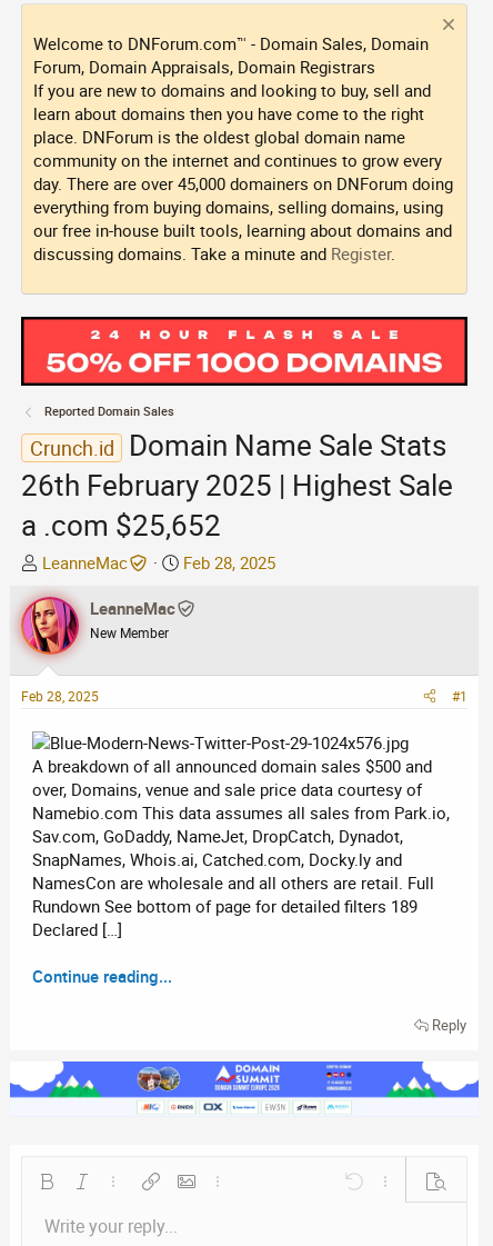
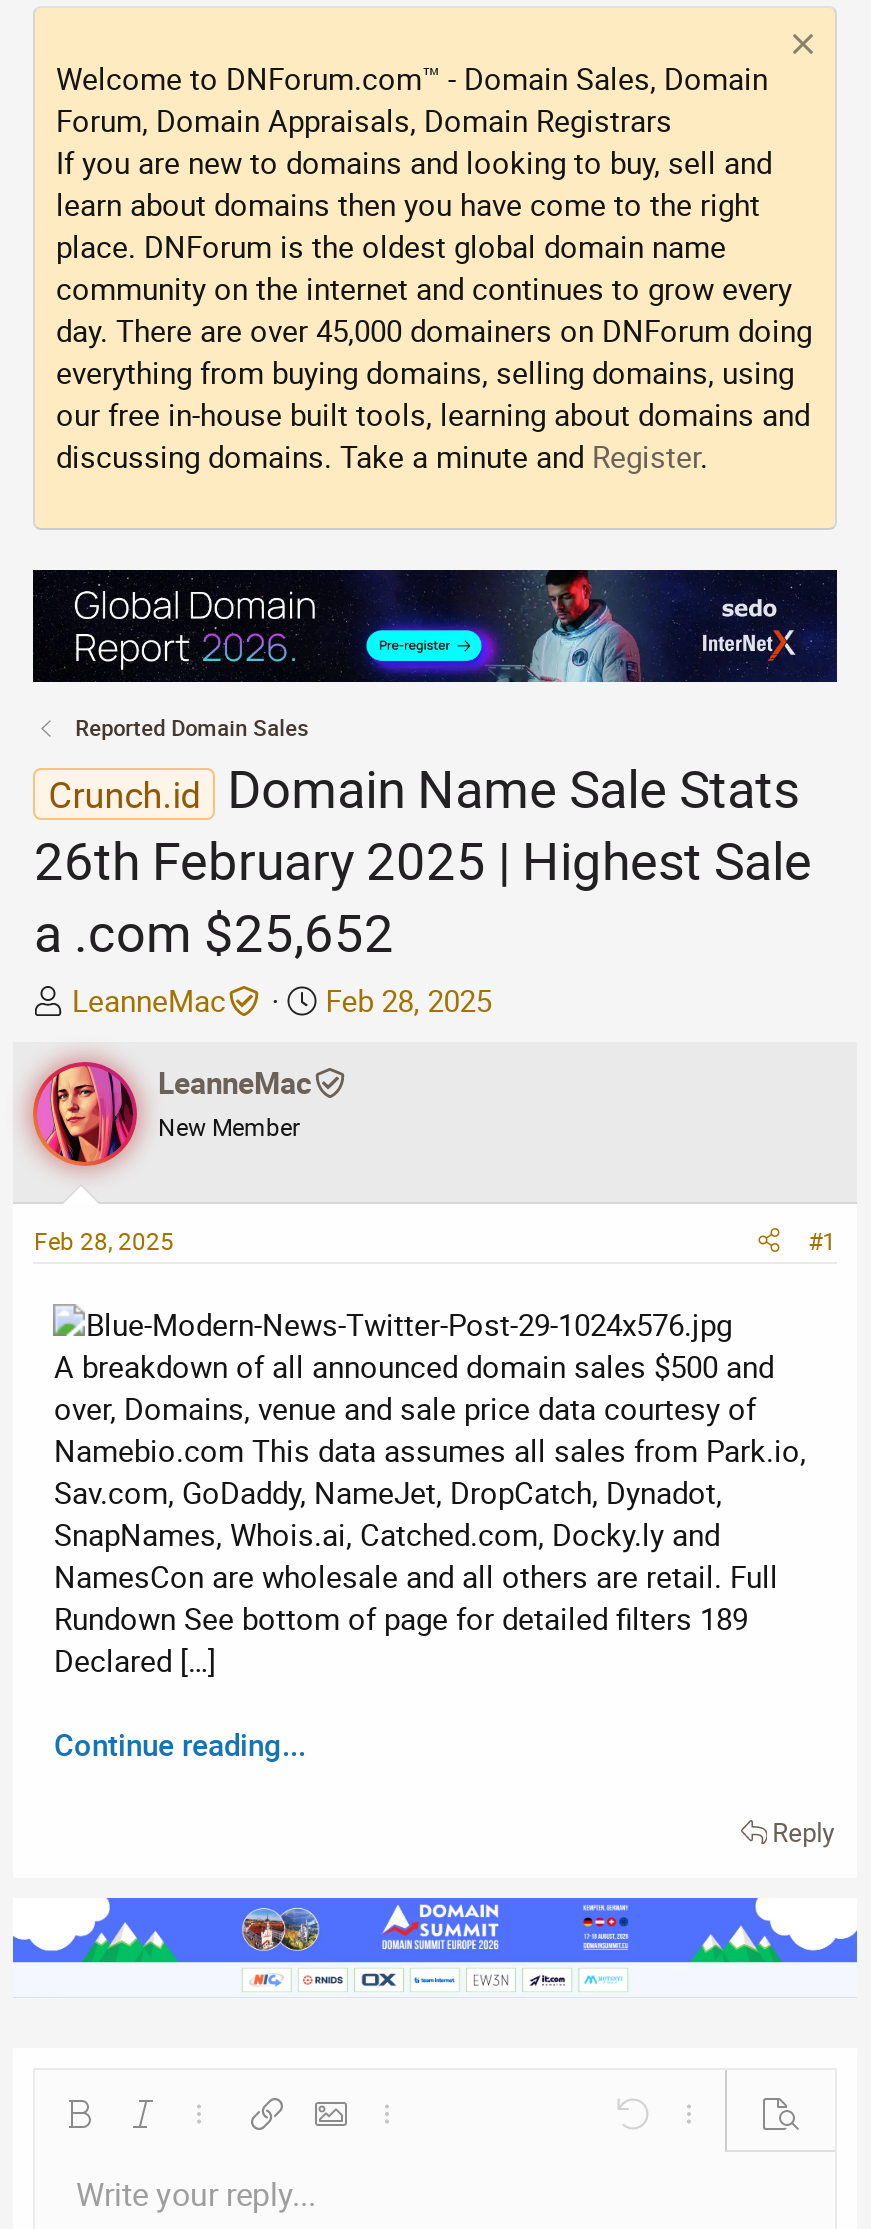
[22,317,467,387] [image] -> [35,570,837,684] [image]

